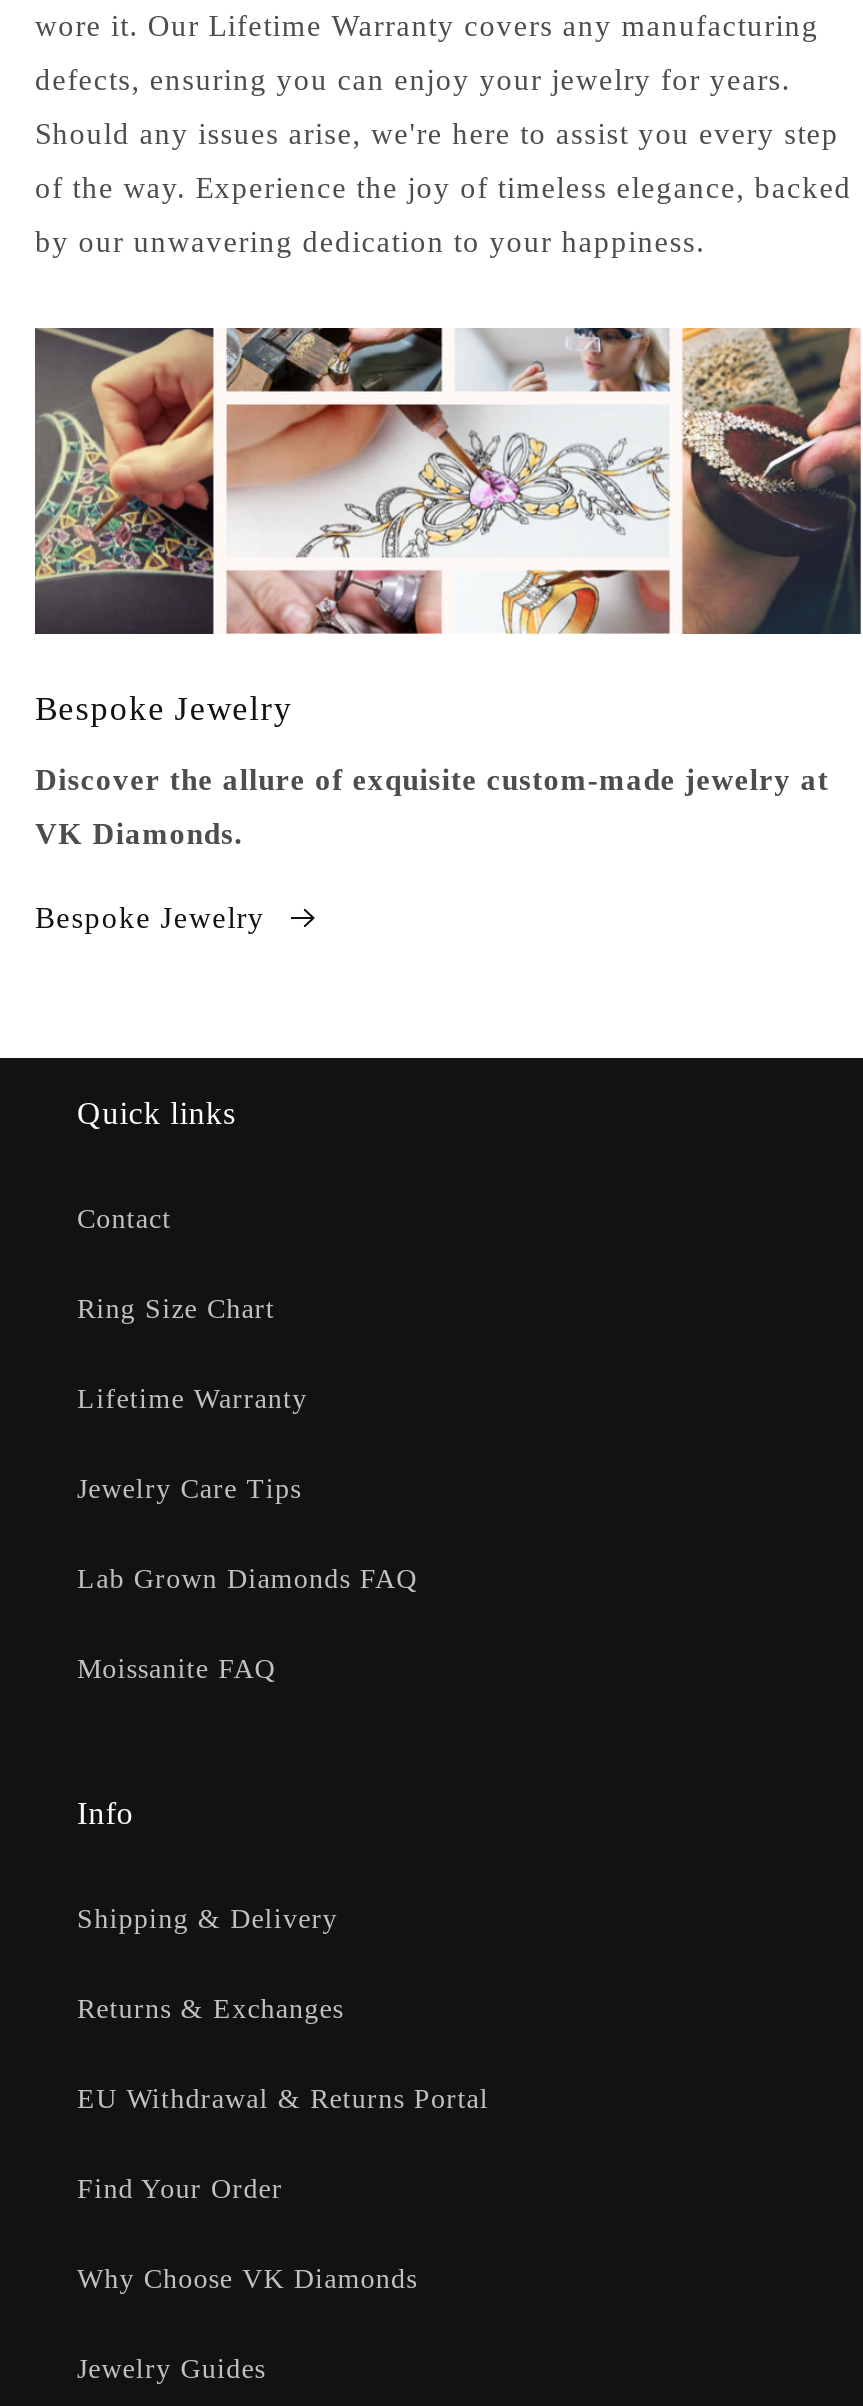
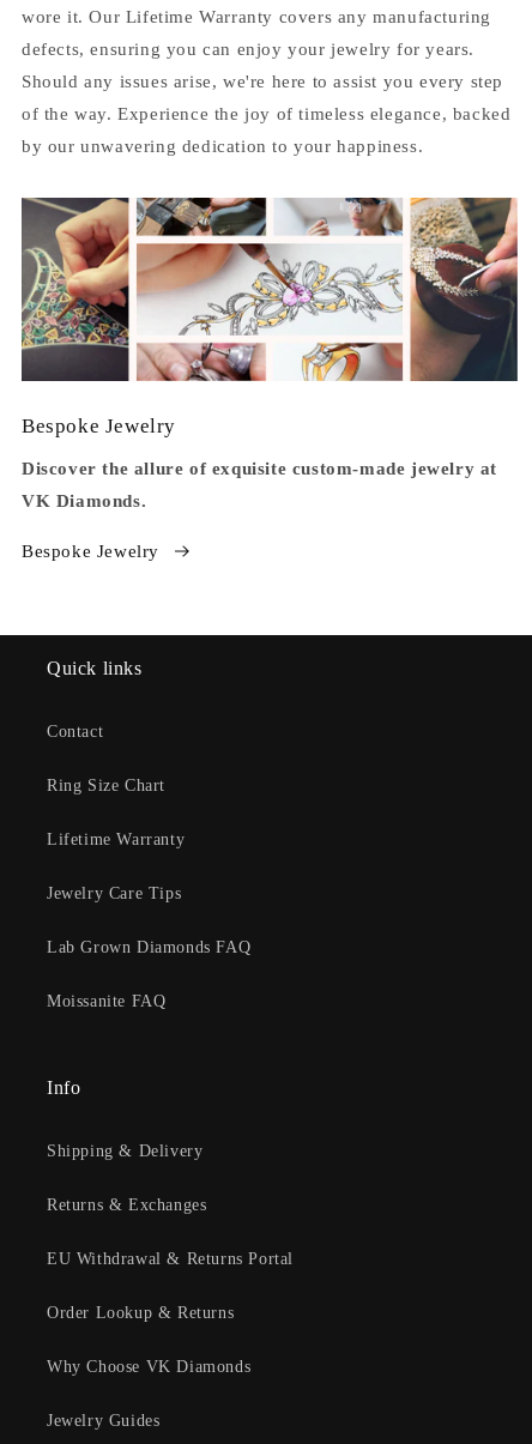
[77,2174,283,2204] Find Your Order -> [47,1304,234,1322] Order Lookup & Returns

